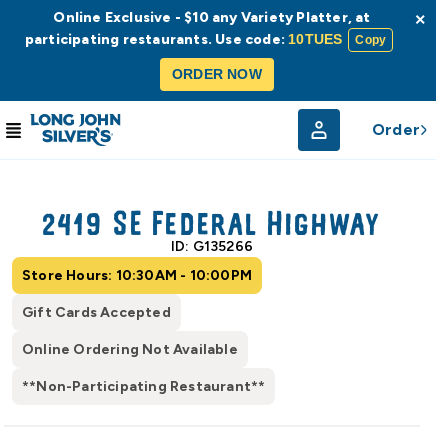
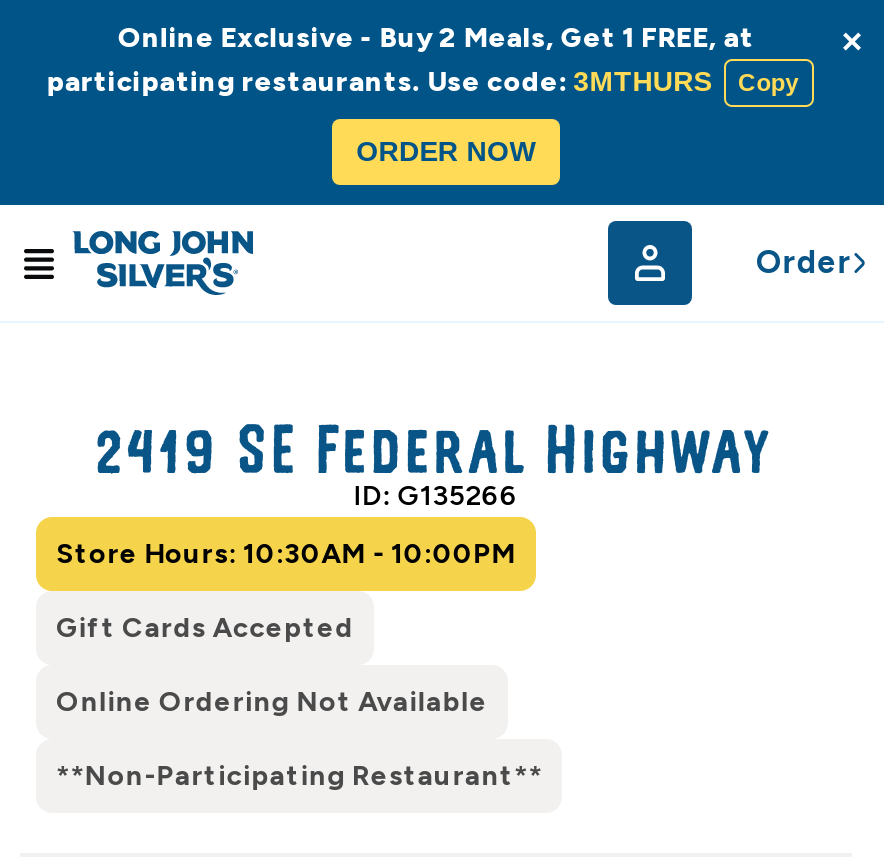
[25,9,371,48] Online Exclusive - $10 any Variety Platter, at | participating restaurants. Use code: 10TUES -> [46,21,754,99] Online Exclusive - Buy 2 Meals, Get 1 FREE, at | participating restaurants. Use code: 3MTHURS

